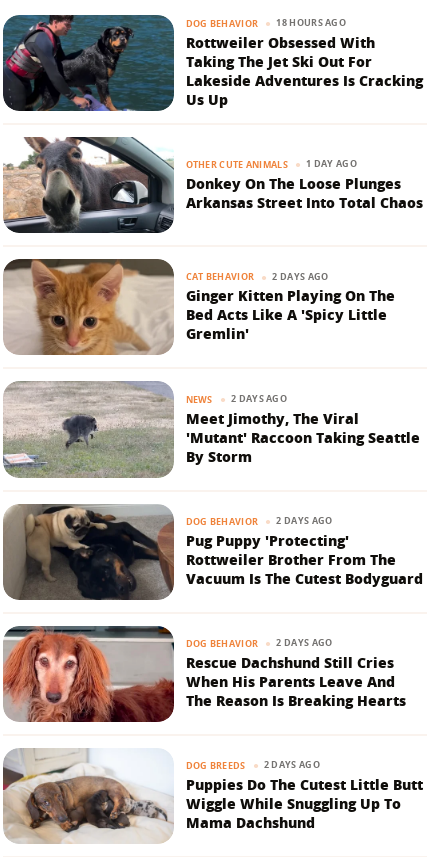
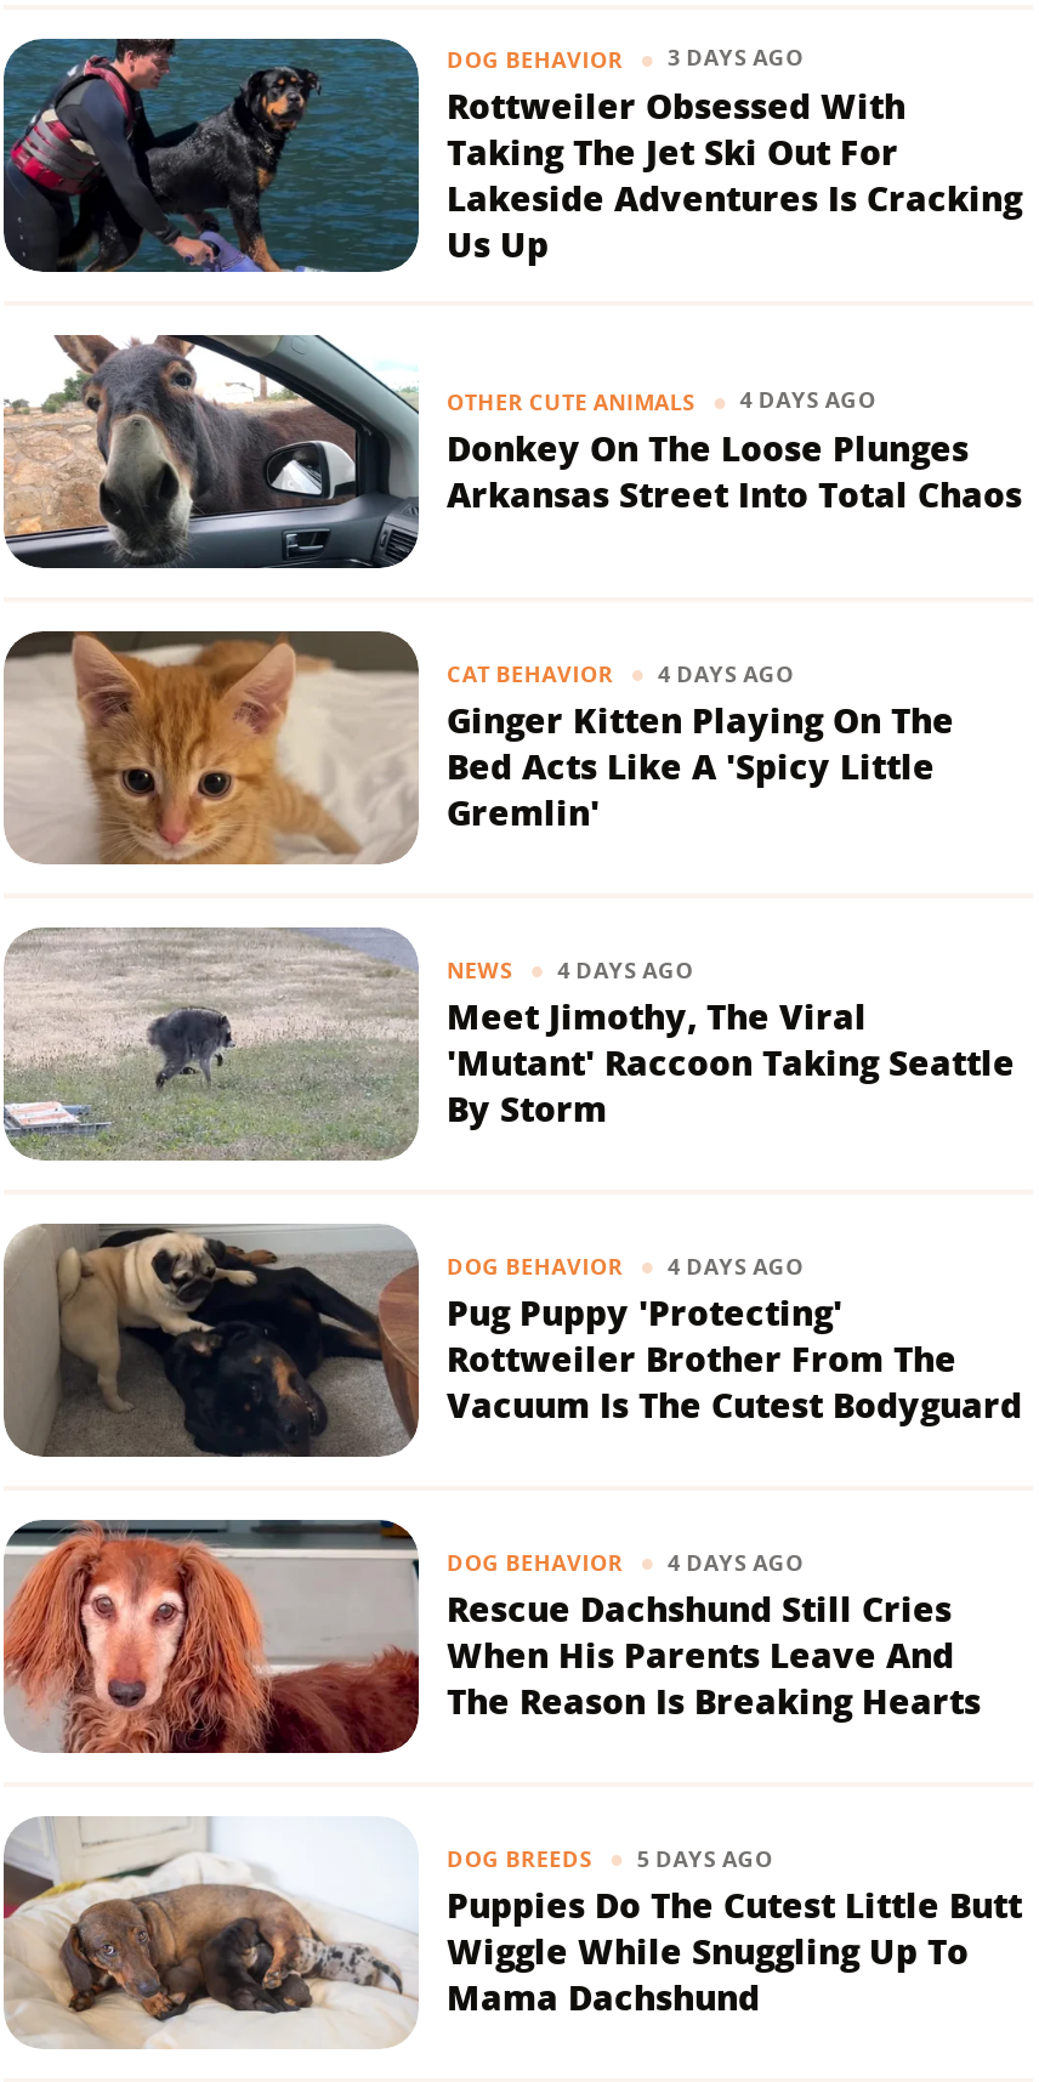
[185,16,346,30] DOG BEHAVIOR 18 HOURS AGO -> [447,41,804,74] DOG BEHAVIOR 3 DAYS AGO
[185,157,357,171] OTHER CUTE ANIMALS 1 DAY AGO -> [447,383,876,416] OTHER CUTE ANIMALS 4 DAYS AGO
[185,270,328,283] CAT BEHAVIOR 2 DAYS AGO -> [447,657,794,690] CAT BEHAVIOR 4 DAYS AGO
[185,392,287,405] NEWS 2 DAYS AGO -> [447,953,693,986] NEWS 4 DAYS AGO
[185,514,332,527] DOG BEHAVIOR 2 DAYS AGO -> [447,1249,804,1282] DOG BEHAVIOR 4 DAYS AGO
[185,636,332,650] DOG BEHAVIOR 2 DAYS AGO -> [447,1546,804,1578] DOG BEHAVIOR 4 DAYS AGO
[185,758,320,772] DOG BREEDS 2 DAYS AGO -> [447,1842,773,1875] DOG BREEDS 5 DAYS AGO

